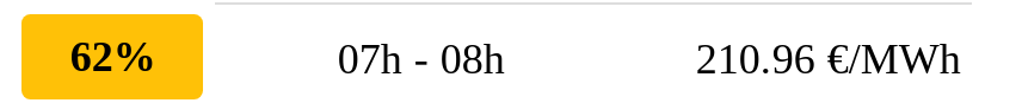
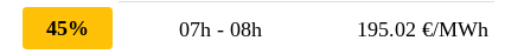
[70,32,156,80] 62% -> [47,16,89,39] 45%
[696,35,961,82] 210.96 €/MWh -> [357,17,489,41] 195.02 €/MWh

